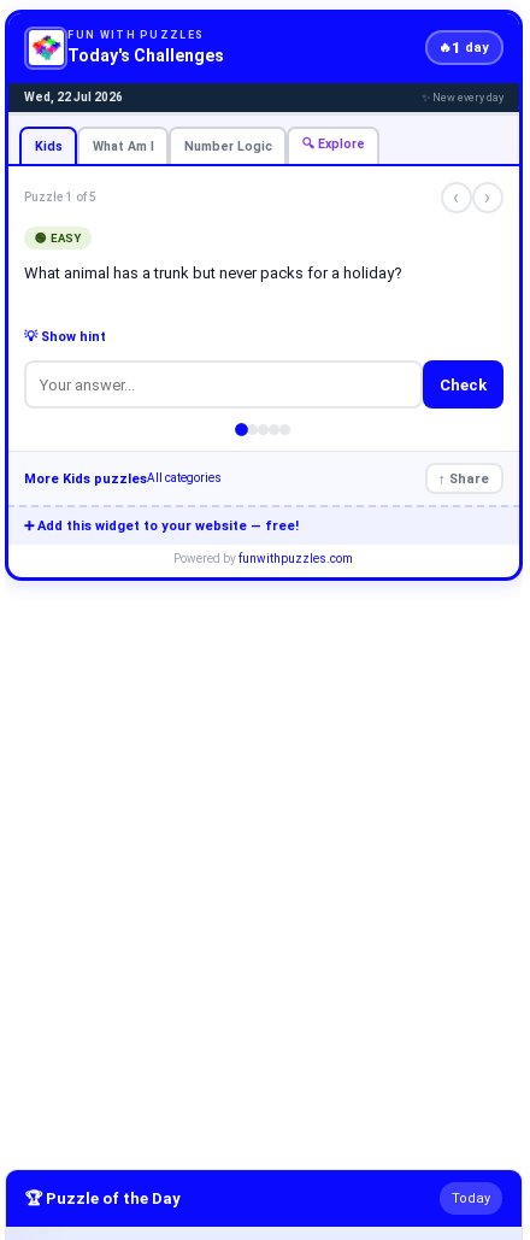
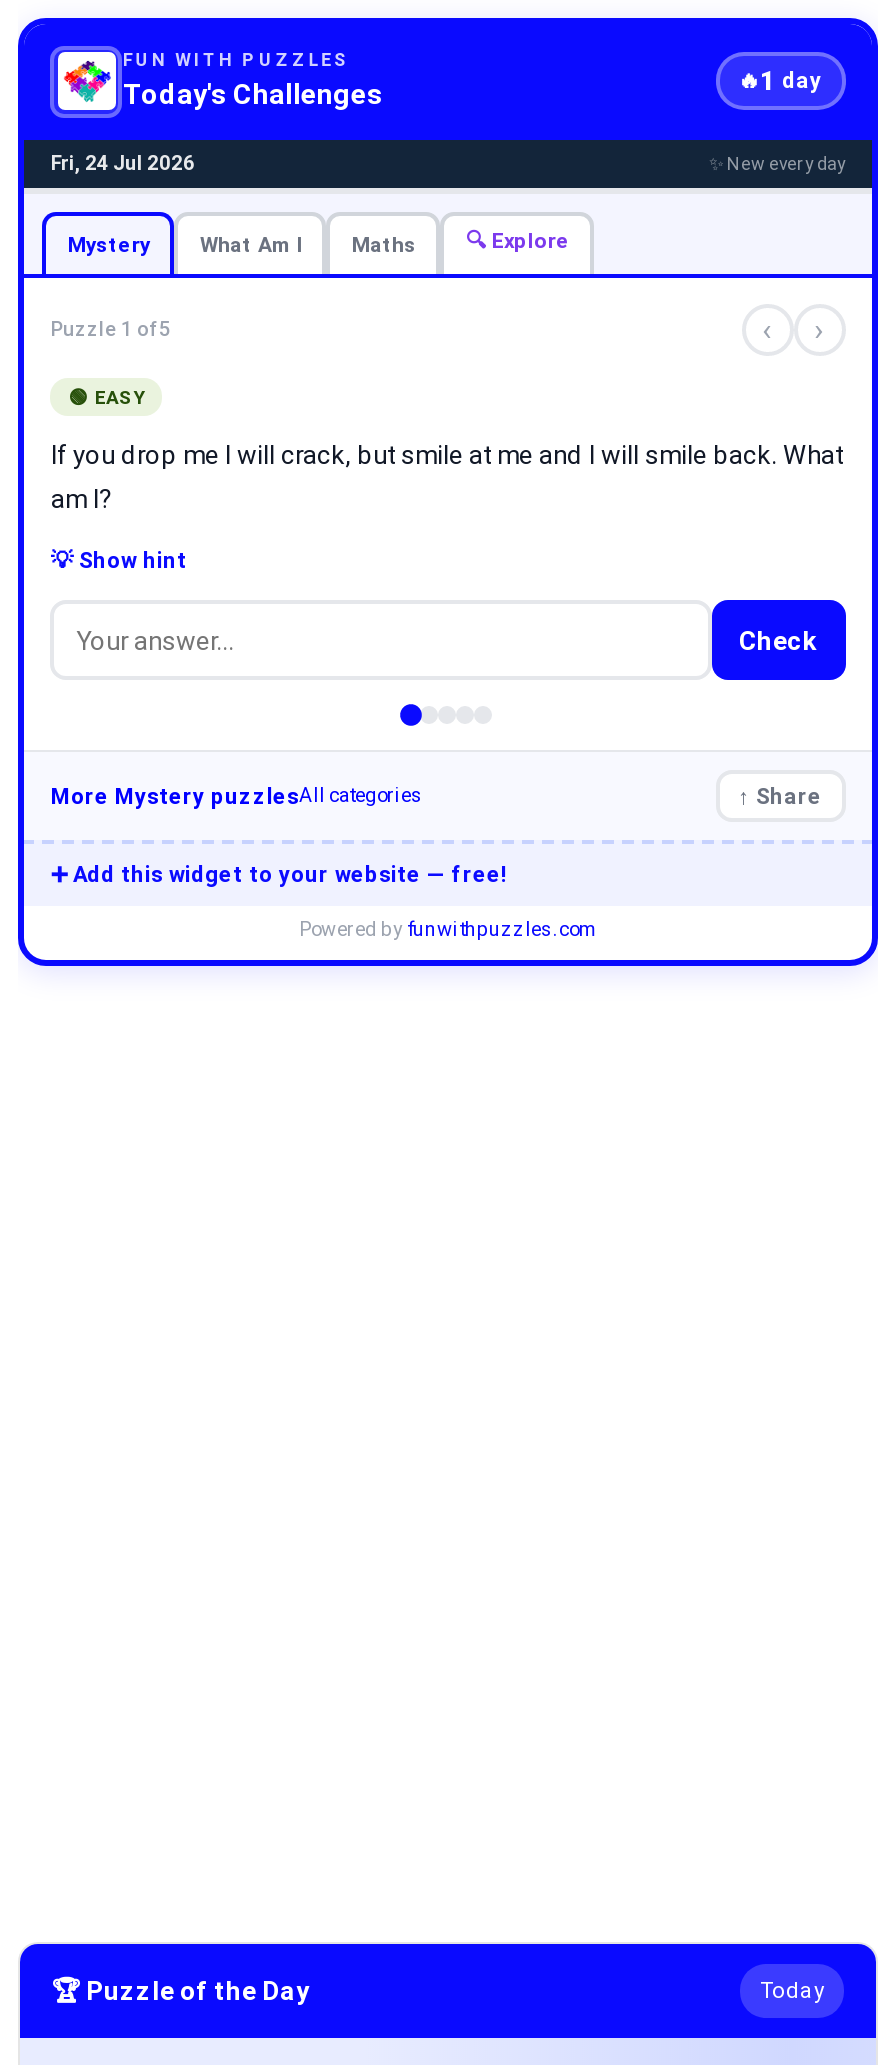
[25,90,123,104] Wed, 22 Jul 2026 -> [51,152,195,174] Fri, 24 Jul 2026
[35,138,63,154] Kids -> [68,232,150,258] Mystery
[184,138,272,154] Number Logic -> [352,232,416,258] Maths
[25,264,403,282] What animal has a trunk but never packs for a holiday? -> [51,441,843,515] If you drop me I will crack, but smile at me and I will smile back. What | am I?
[25,471,222,487] More Kids puzzlesAll categories -> [51,784,423,810] More Mystery puzzlesAll categories

